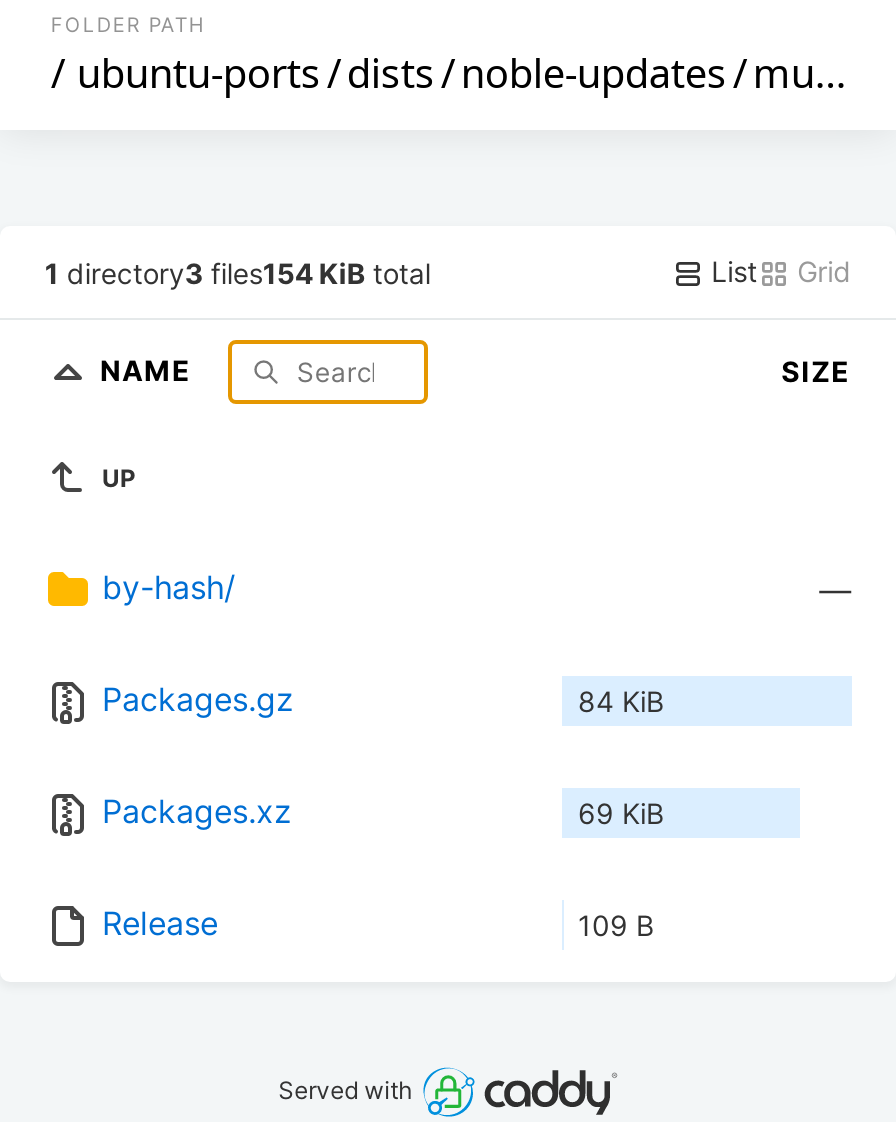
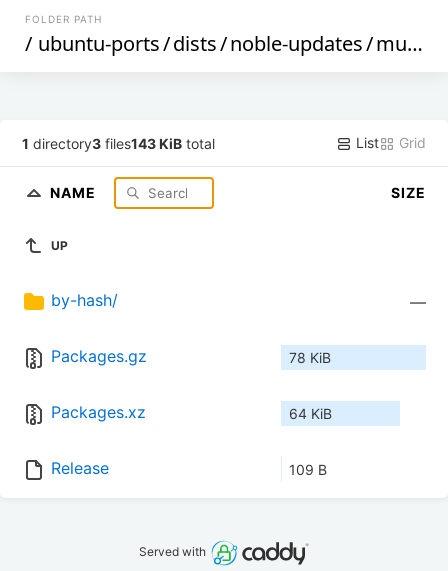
[45,255,431,289] 1 directory3 files154 KiB total -> [22,135,215,152] 1 directory3 files143 KiB total
[578,684,664,718] 84 KiB -> [289,349,331,366] 78 KiB
[578,796,664,830] 69 KiB -> [289,405,332,422] 64 KiB

